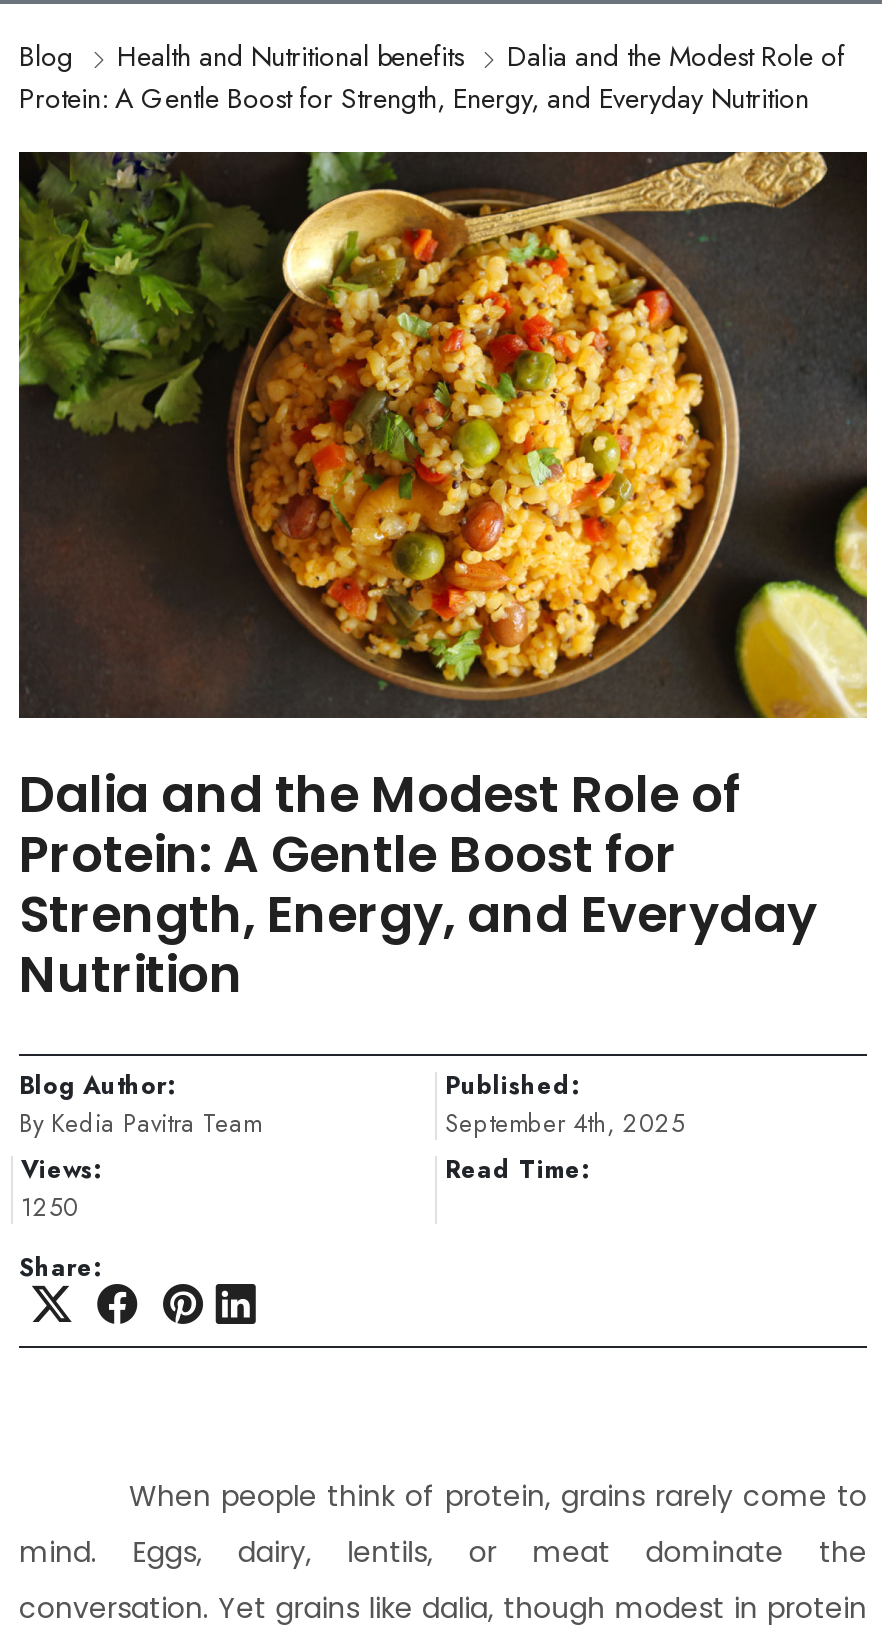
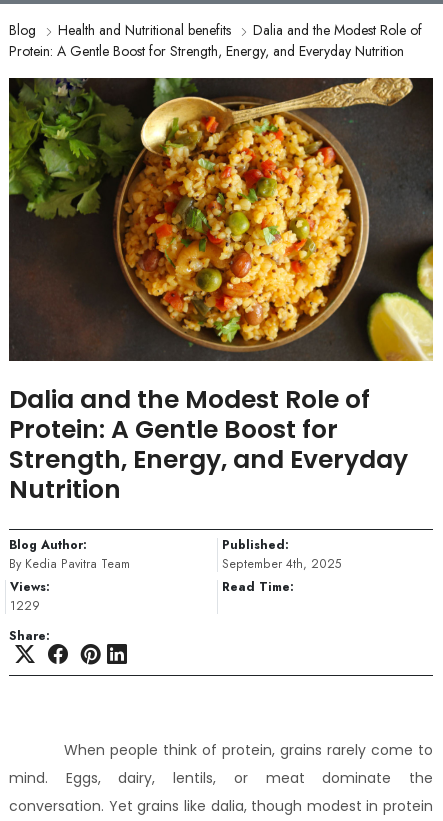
[21,1190,79,1226] 1250 -> [10,597,40,615] 1229

